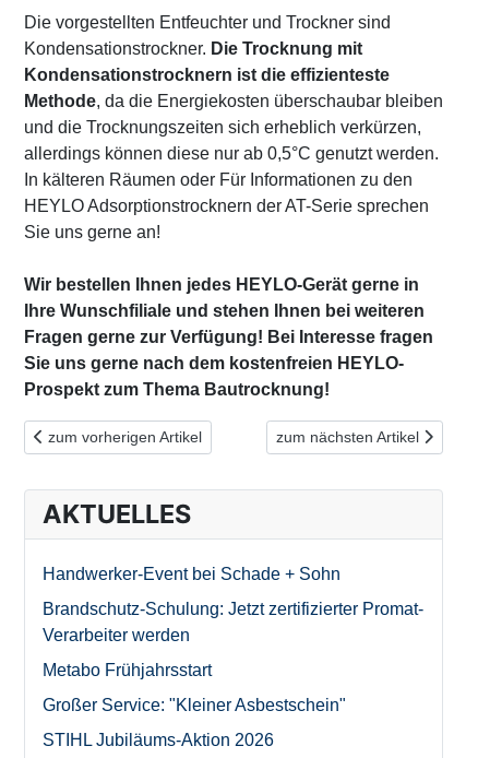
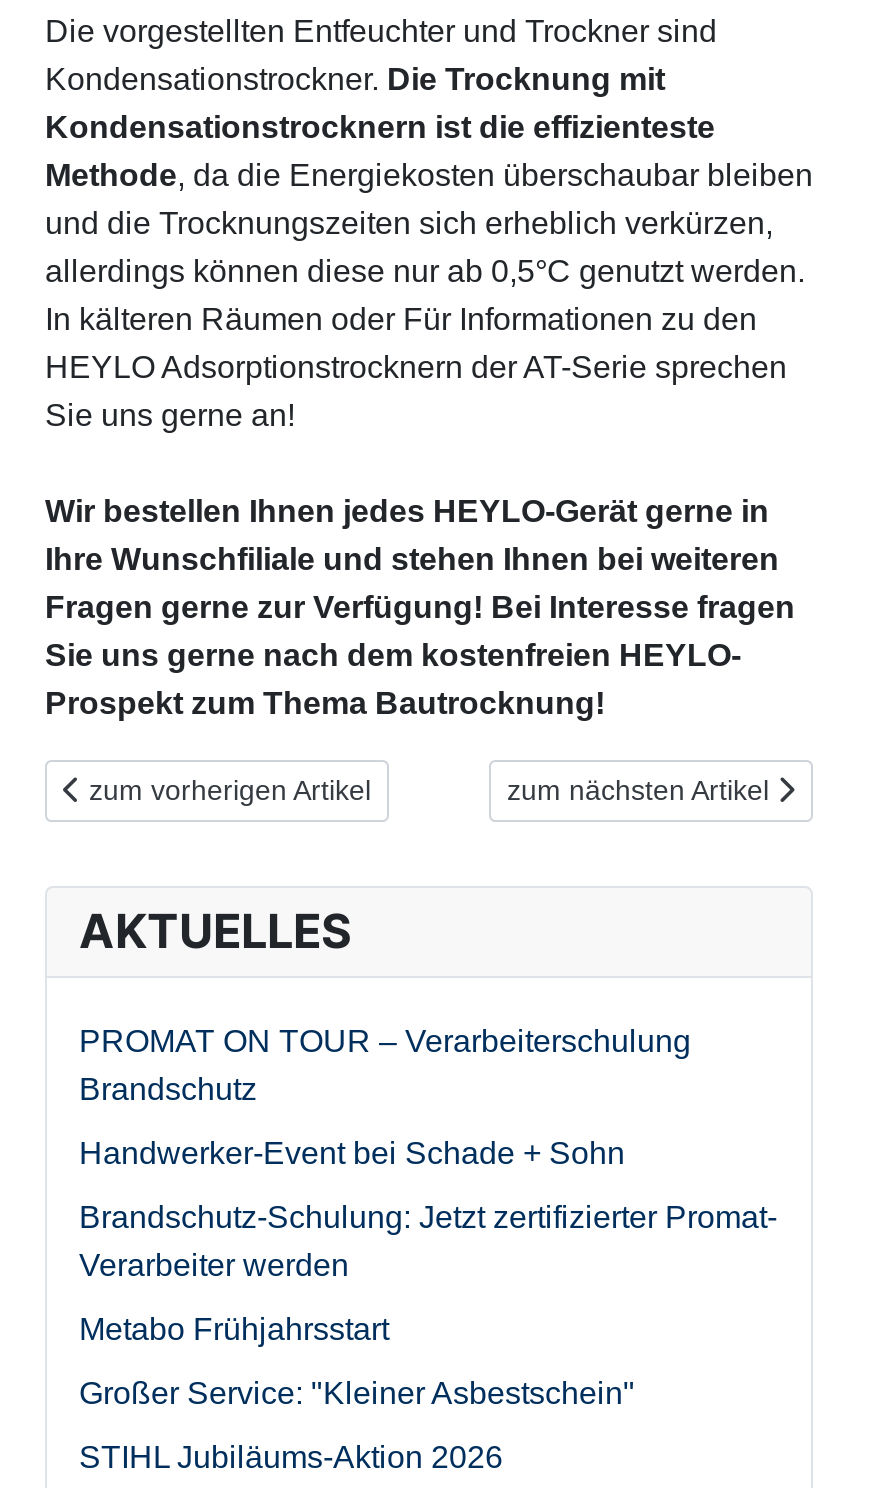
none -> [79,1023,691,1105] PROMAT ON TOUR – Verarbeiterschulung | Brandschutz

